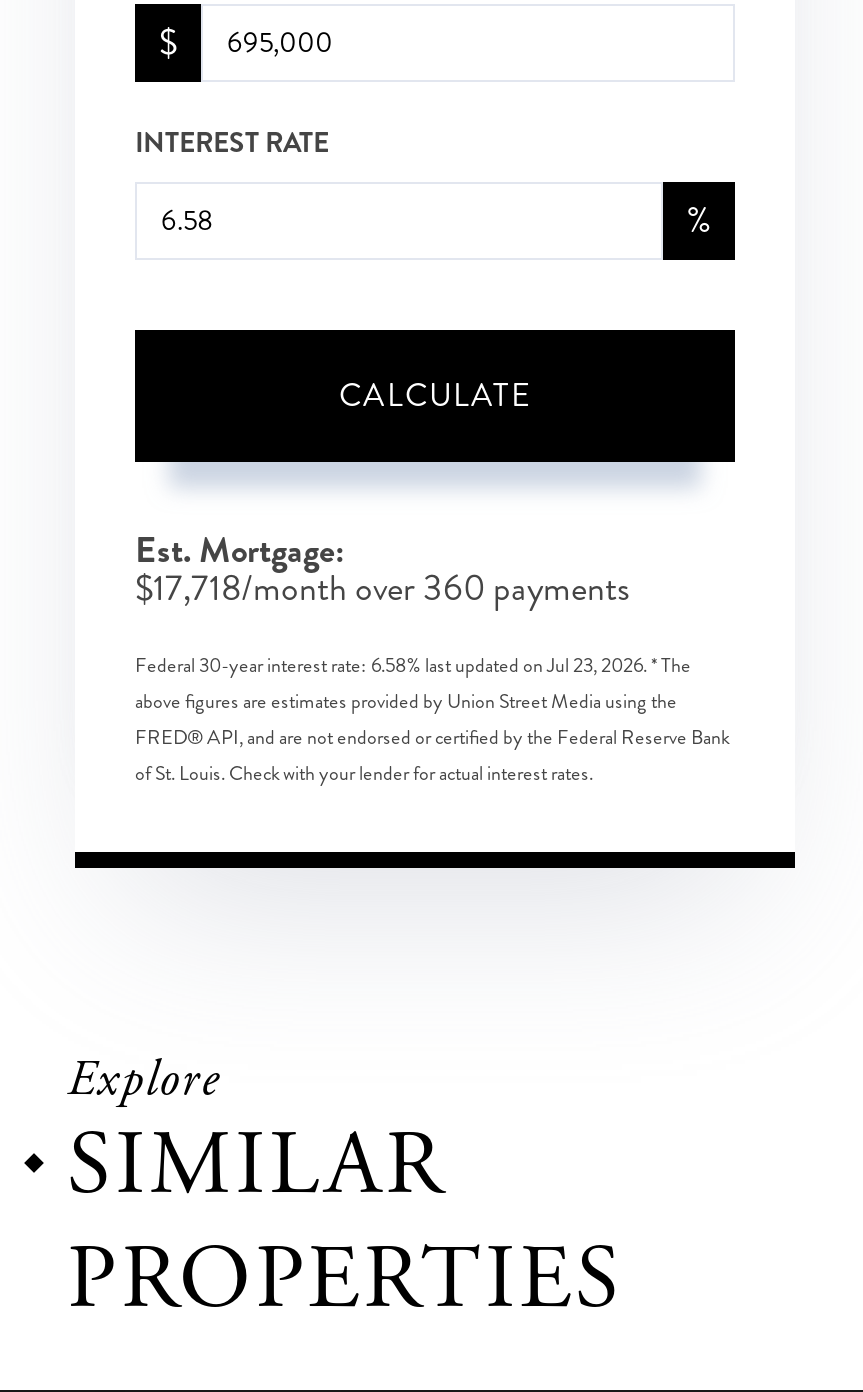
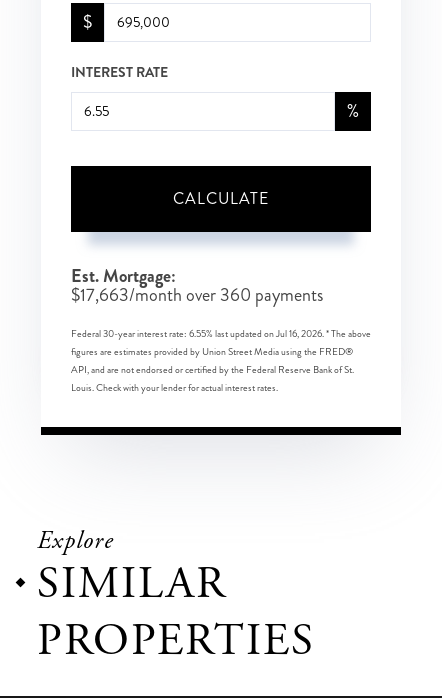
[135,562,629,614] $17,718/month over 360 payments -> [71,282,323,308] $17,663/month over 360 payments
[135,652,729,788] Federal 30-year interest rate: 6.58% last updated on Jul 23, 2026. * The | above figures are estimates provided by Union Street Media using the | FRED® API, and are not endorsed or certified by the Federal Reserve Bank | of St. Louis. Check with your lender for actual interest rates. -> [71,327,371,395] Federal 30-year interest rate: 6.55% last updated on Jul 16, 2026. * The above | figures are estimates provided by Union Street Media using the FRED® | API, and are not endorsed or certified by the Federal Reserve Bank of St. | Louis. Check with your lender for actual interest rates.

